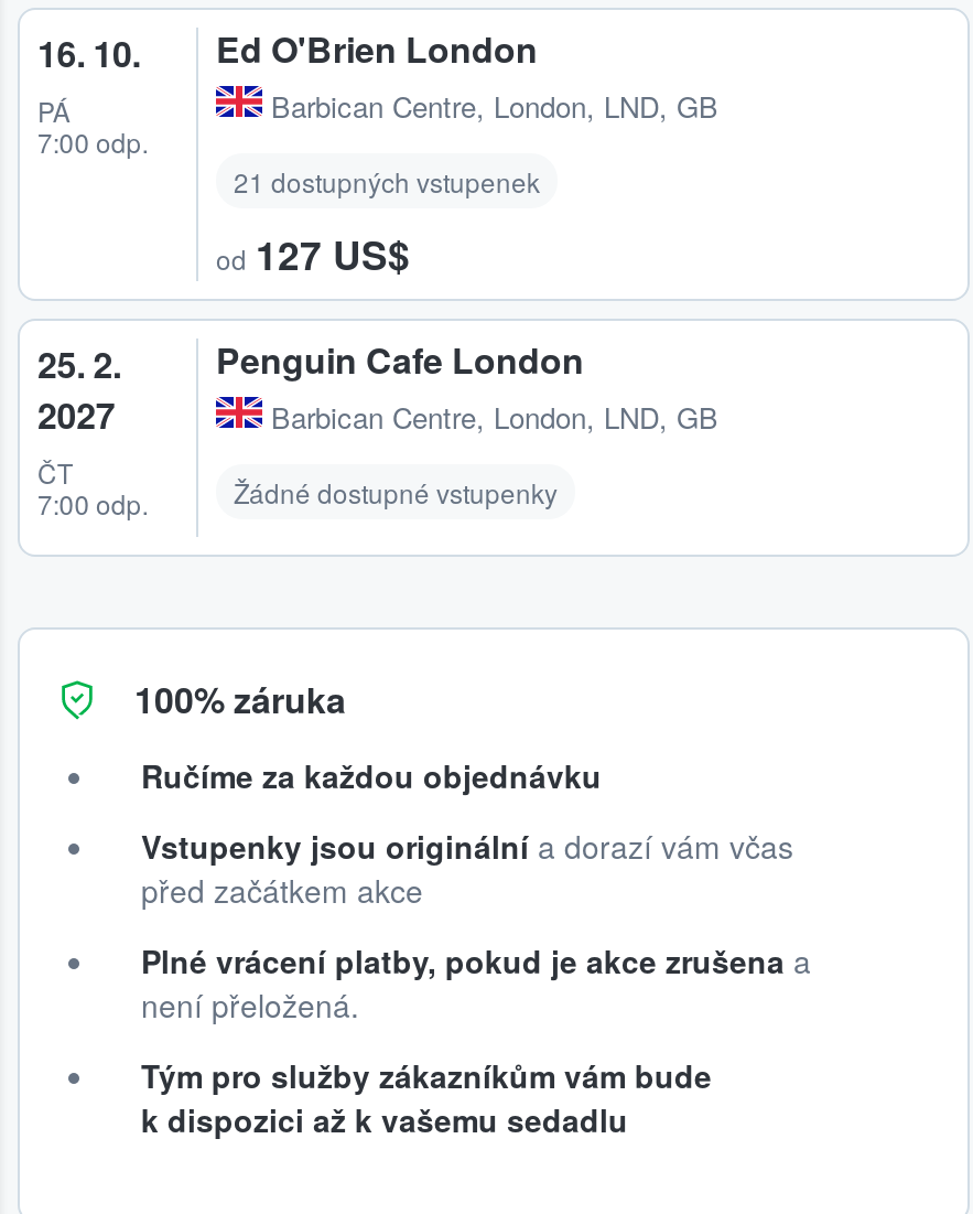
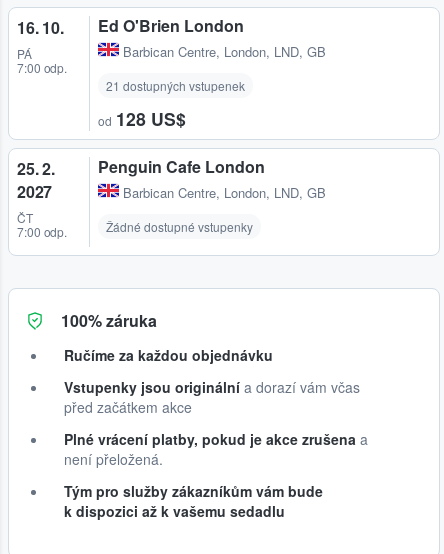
[216,226,410,281] od 127 US$ -> [98,106,186,131] od 128 US$

